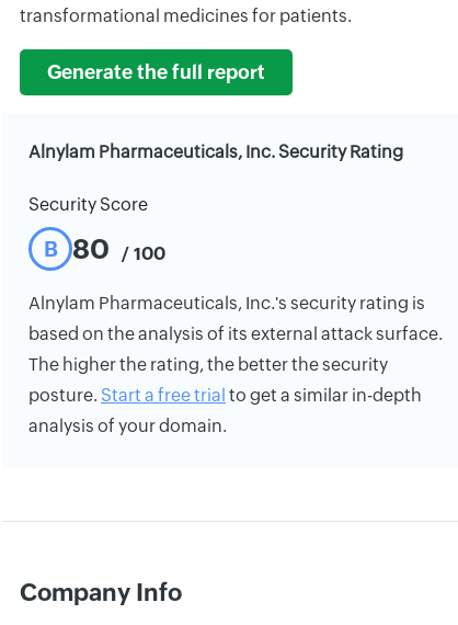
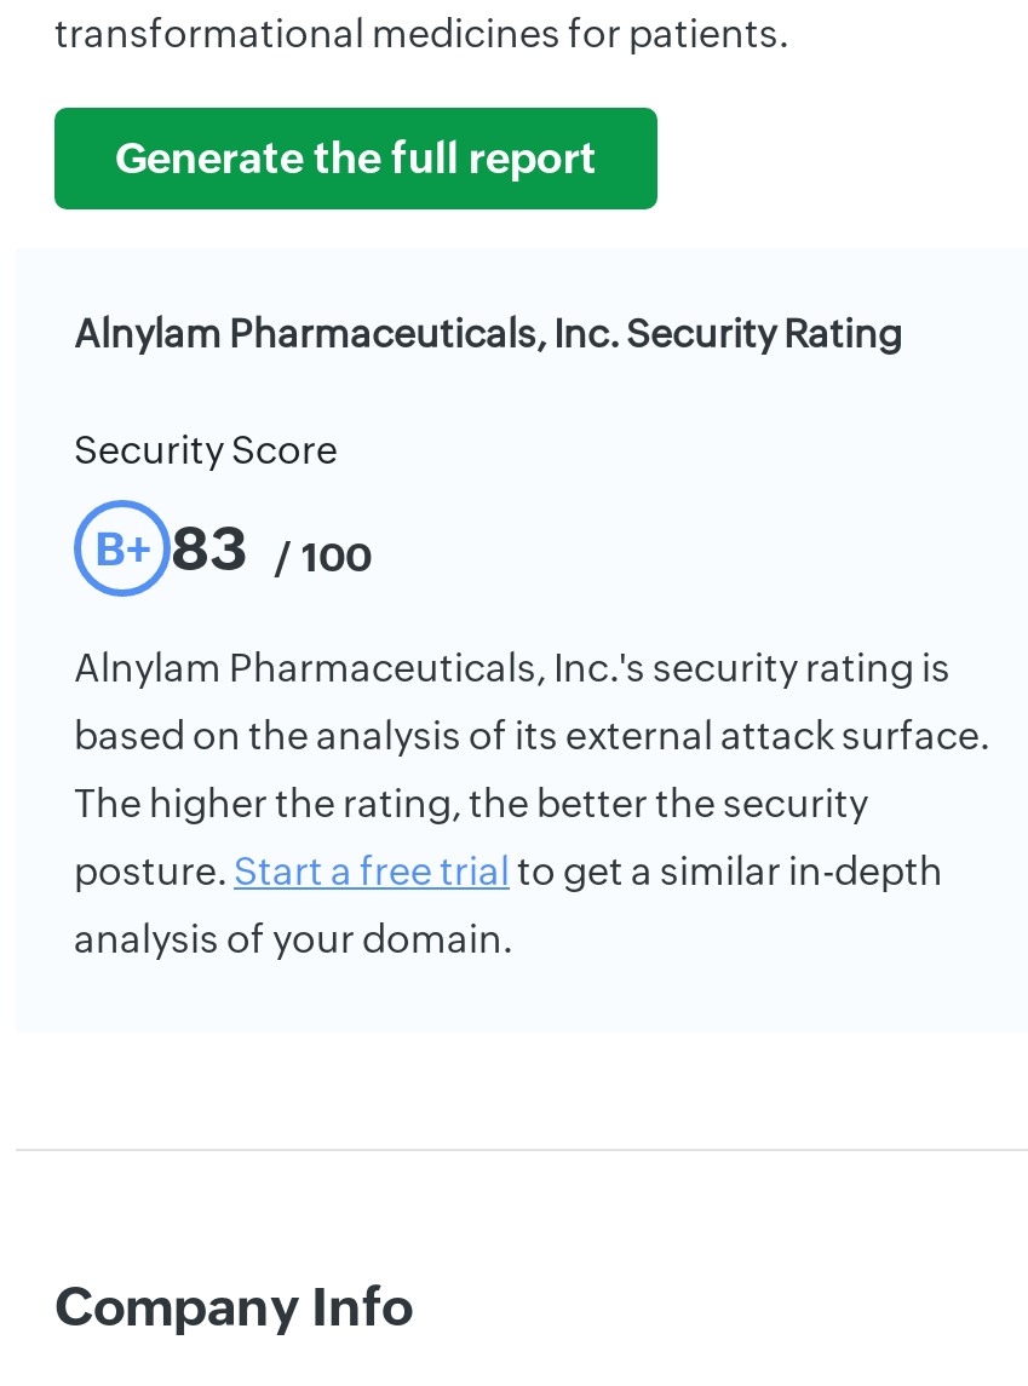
[43,233,165,265] B | 80 / 100 -> [94,513,372,583] B+ 83 / 100

